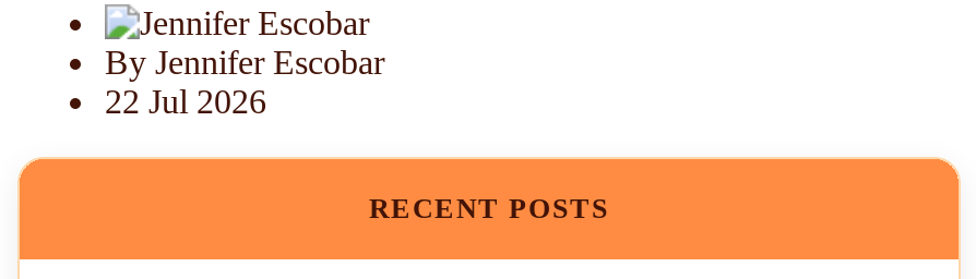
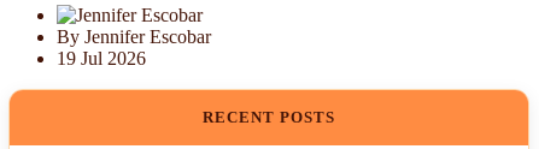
[105,82,266,119] 22 Jul 2026 -> [57,48,146,68] 19 Jul 2026

